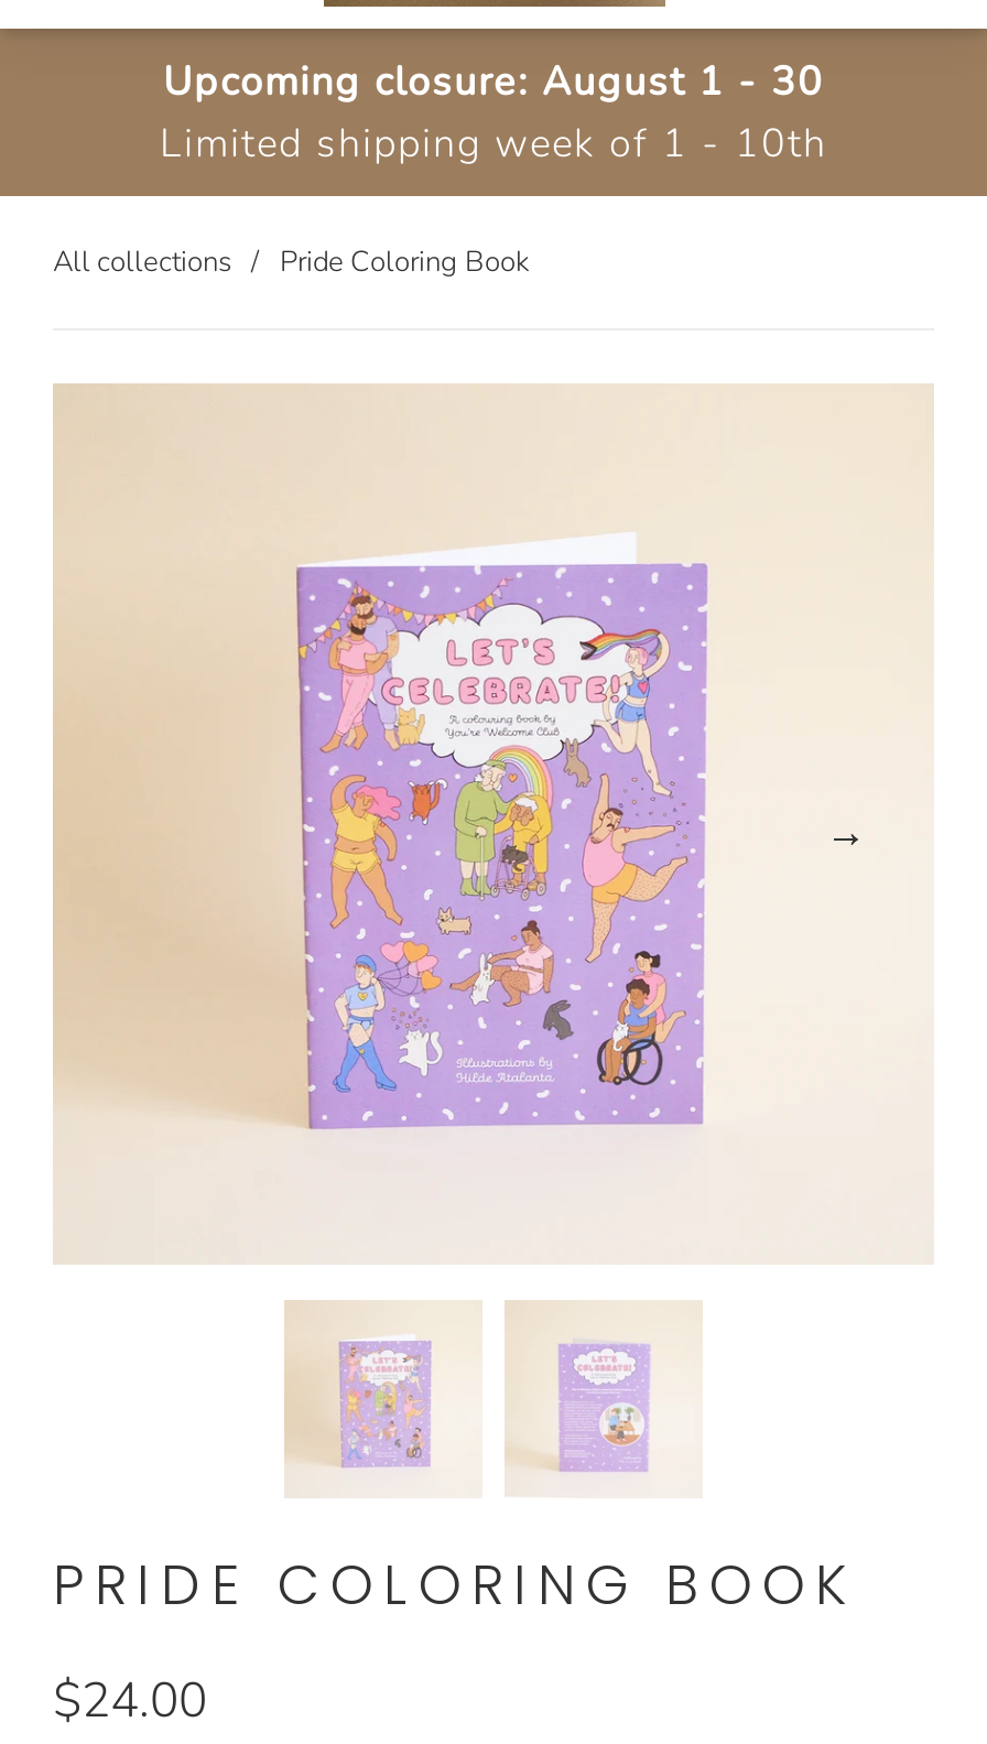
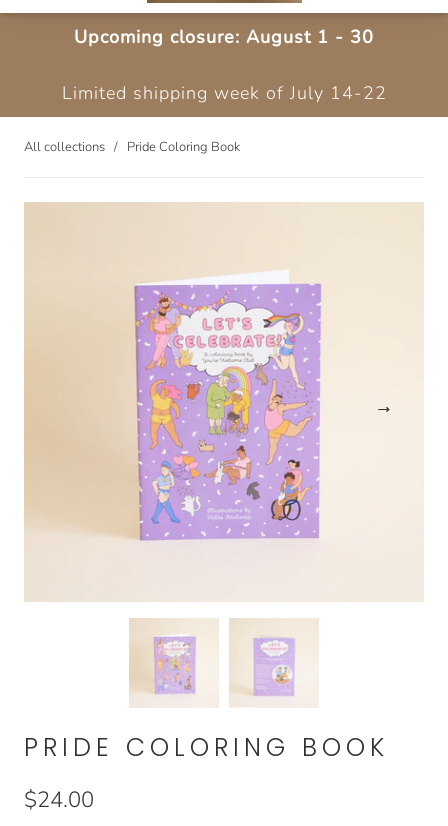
[160,117,827,170] Limited shipping week of 1 - 10th -> [61,81,386,105] Limited shipping week of July 14-22

